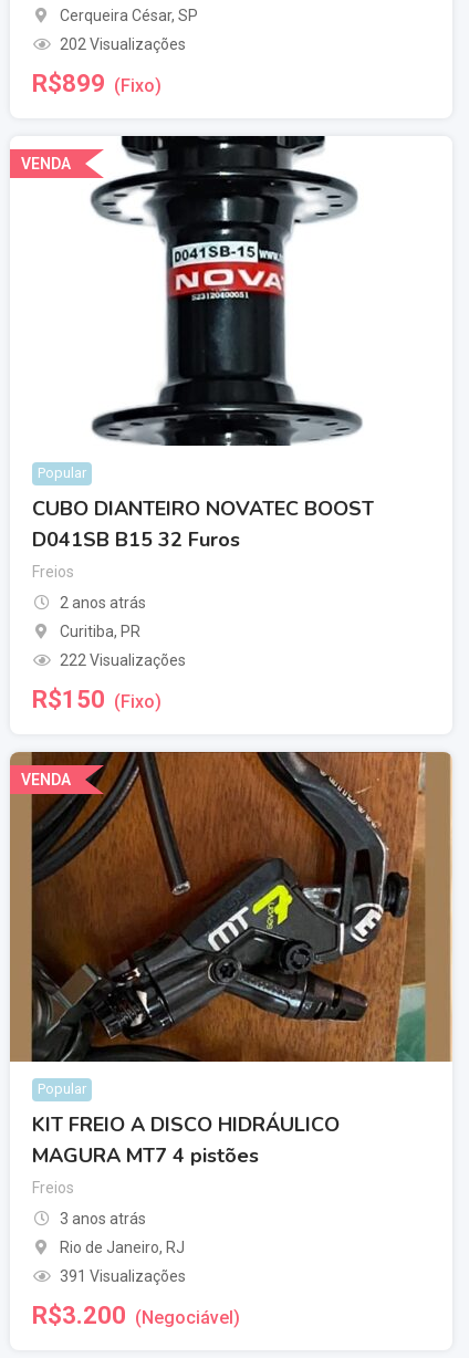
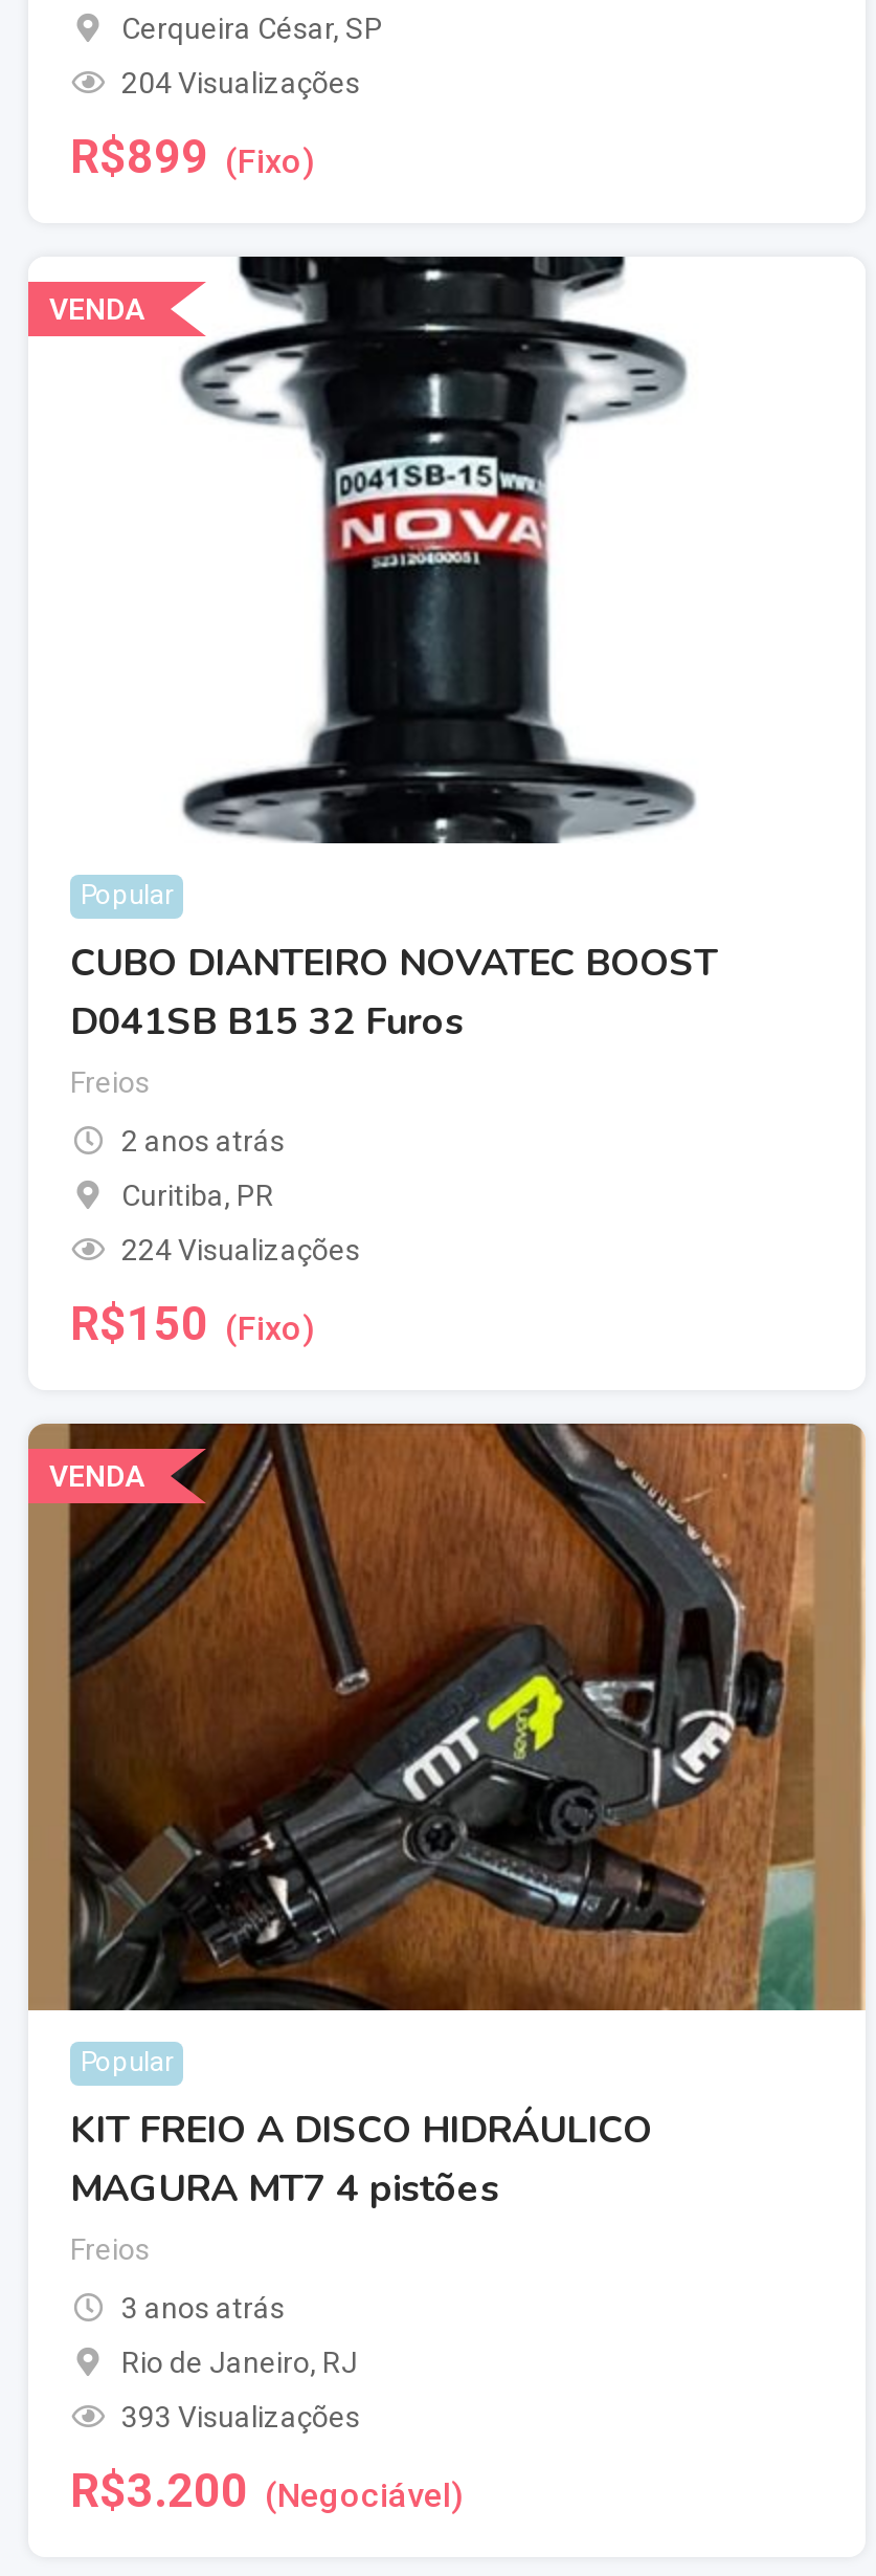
[59,35,185,53] 202 Visualizações -> [121,66,360,100] 204 Visualizações
[59,651,185,669] 222 Visualizações -> [121,1233,360,1267] 224 Visualizações
[59,1267,185,1285] 391 Visualizações -> [121,2400,360,2434] 393 Visualizações

